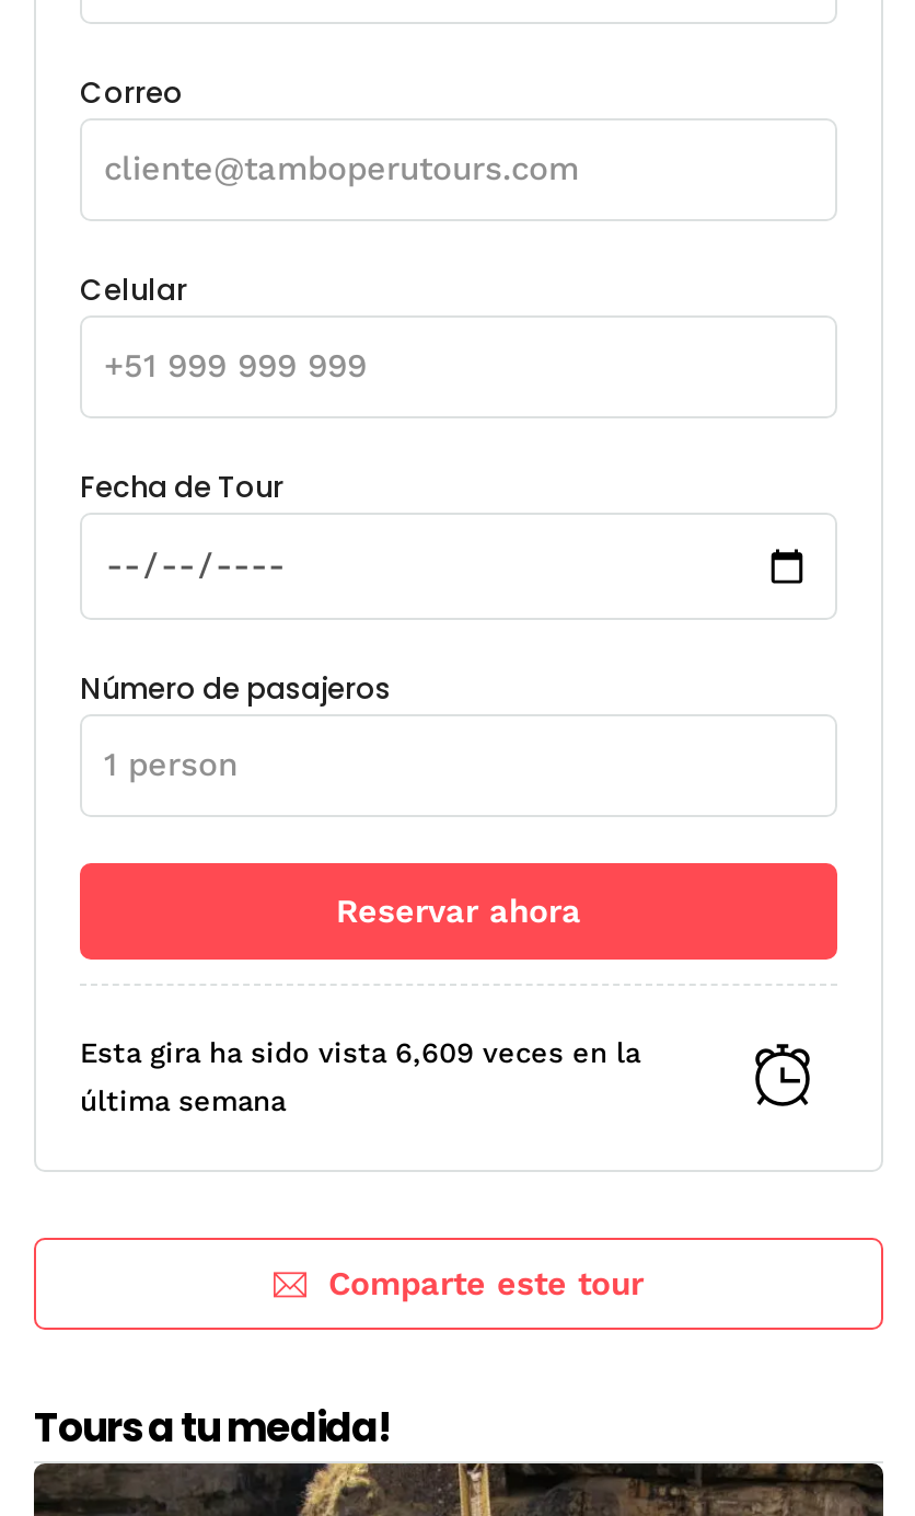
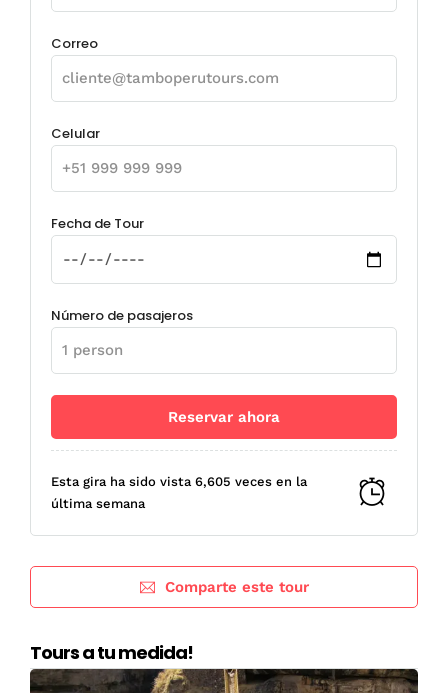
[80,1035,640,1068] Esta gira ha sido vista 6,609 veces en la -> [51,474,307,489] Esta gira ha sido vista 6,605 veces en la

